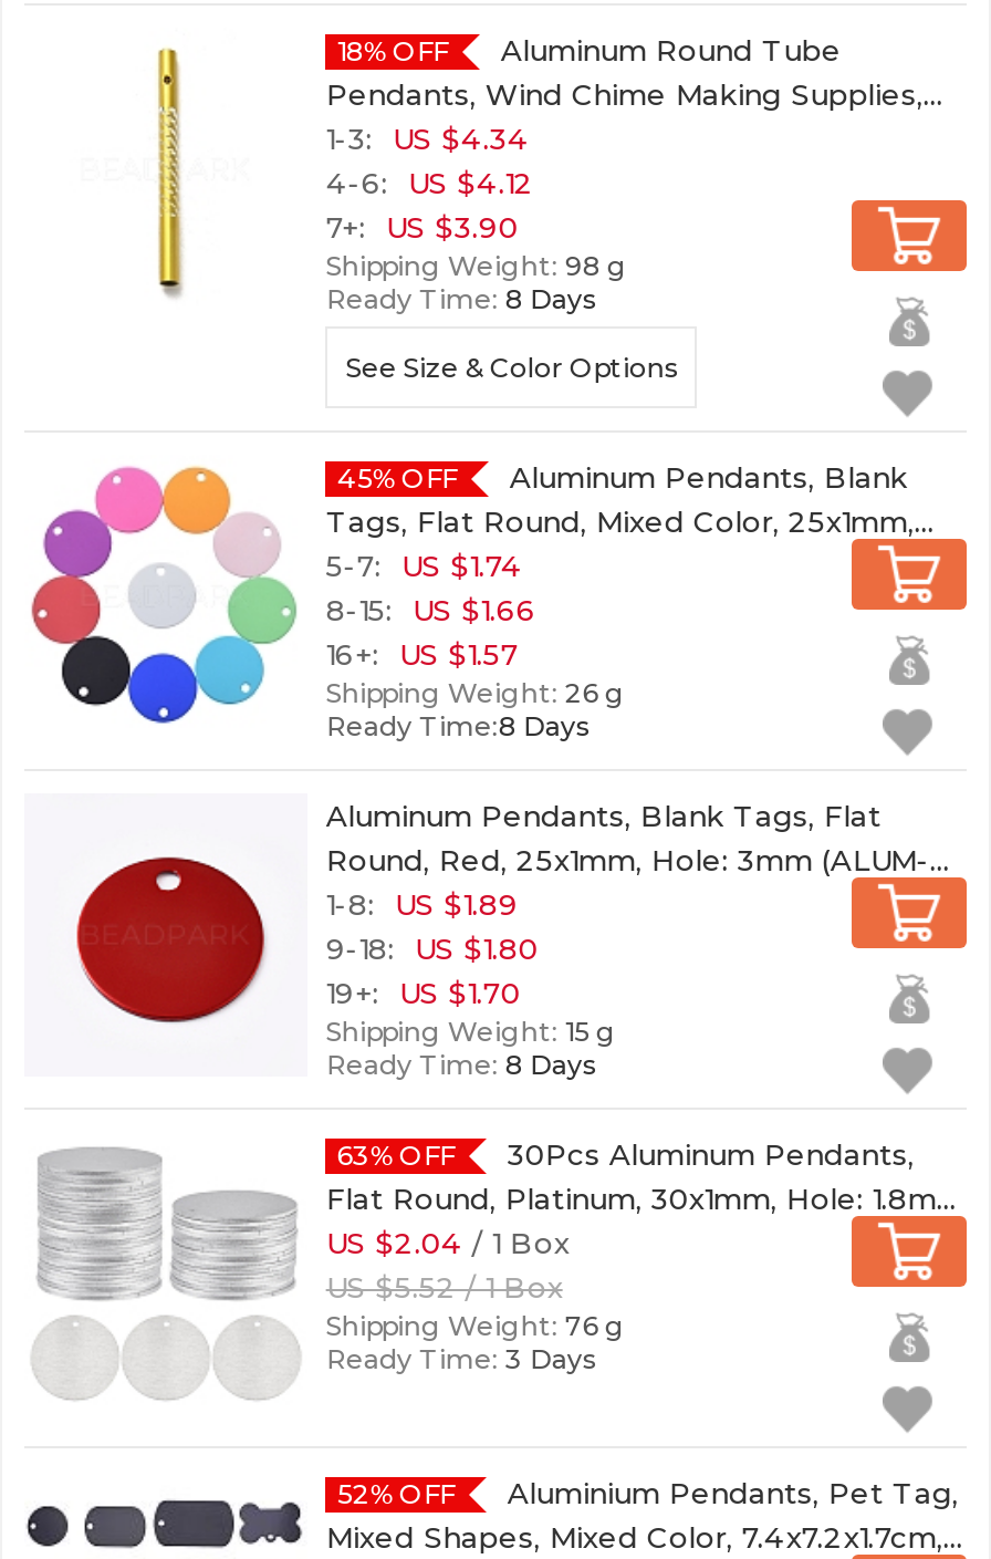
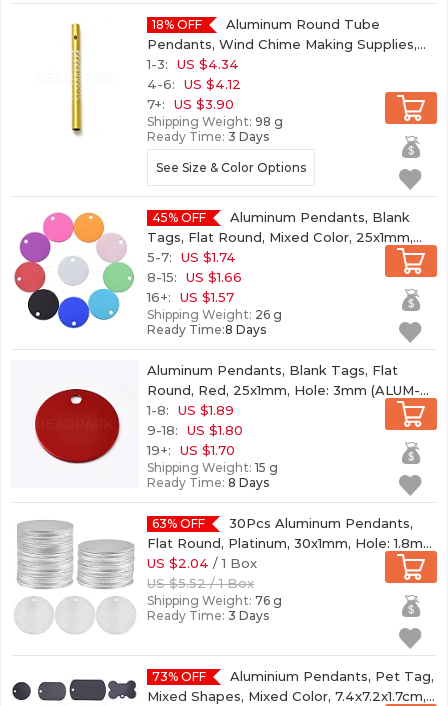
[326,282,596,315] Ready Time: 8 Days -> [147,129,269,144] Ready Time: 3 Days
[337,1475,958,1510] 52% OFF Aluminium Pendants, Pet Tag, -> [152,668,434,684] 73% OFF Aluminium Pendants, Pet Tag,

